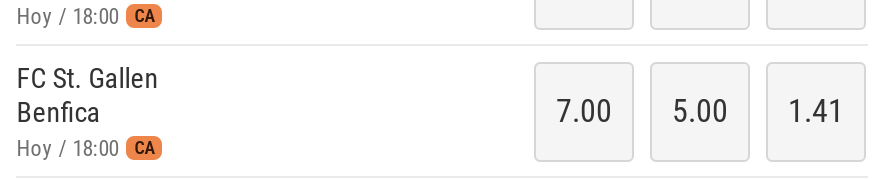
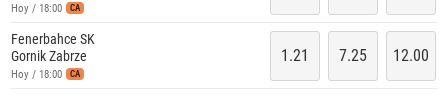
[16,62,158,128] FC St. Gallen | Benfica -> [11,31,95,64] Fenerbahce SK | Gornik Zabrze
[556,92,844,130] 7.00 | 5.00 | 1.41 -> [281,46,429,65] 1.21 | 7.25 | 12.00

